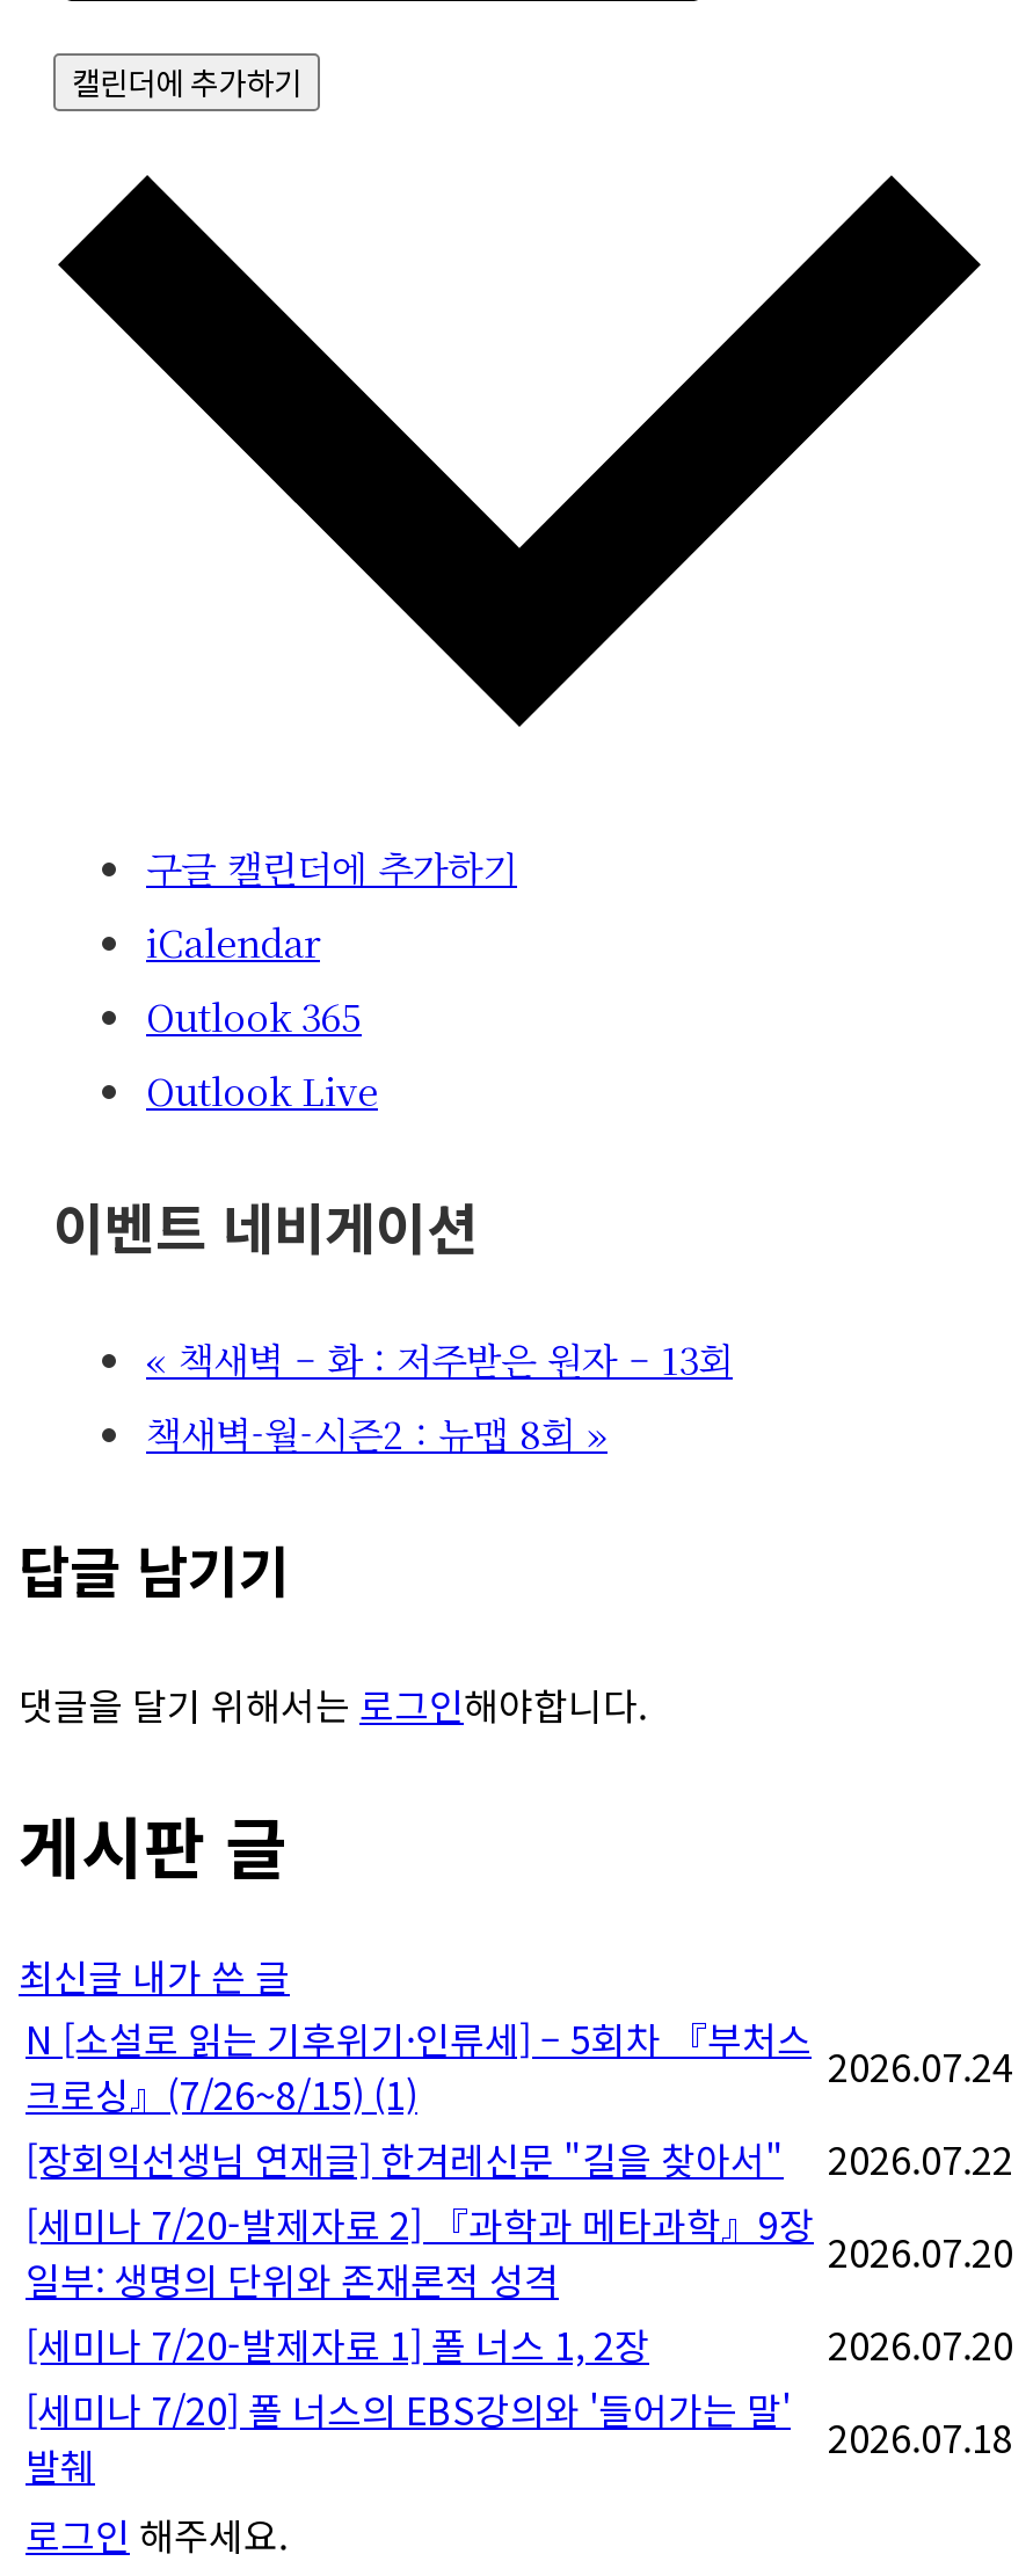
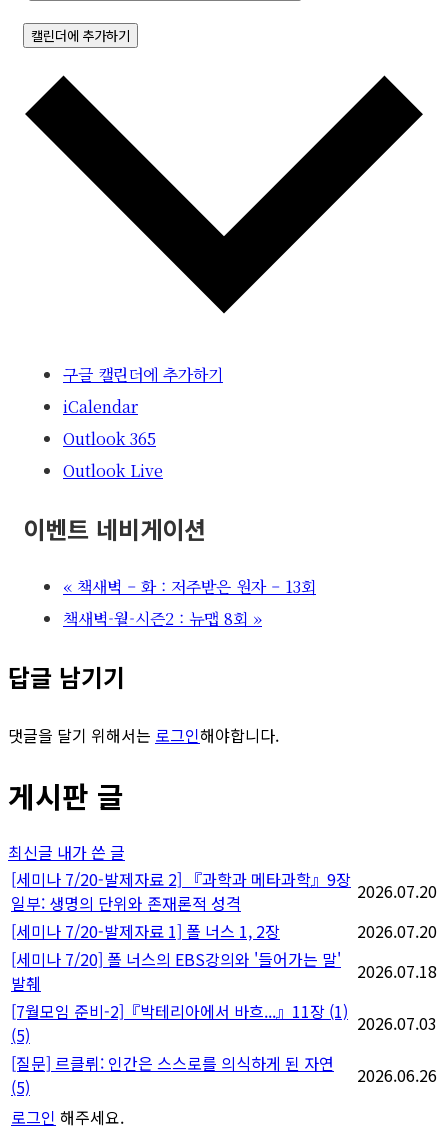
[26,2010,1013,2186] N [소설로 읽는 기후위기·인류세] – 5회차 『부처스 | 크로싱』(7/26~8/15) (1) | 2026.07.24 | [장회익선생님 연재글] 한겨레신문 "길을 찾아서" | 2026.07.22 -> none
moved [26,2196,1013,2465] -> [11,867,437,983]: [세미나 7/20-발제자료 2] 『과학과 메타과학』9장 | 일부: 생명의 단위와 존재론적 성격 | 2026.07.20 | [세미나 7/20-발제자료 1] 폴 너스 1, 2장 | 2026.07.20 | 2026.07.18
none -> [11,999,437,1099] [7월모임 준비-2]『박테리아에서 바흐...』11장 (1) | (5) | 2026.07.03 | [질문] 르클뤼: 인간은 스스로를 의식하게 된 자연 | (5) | 2026.06.26

